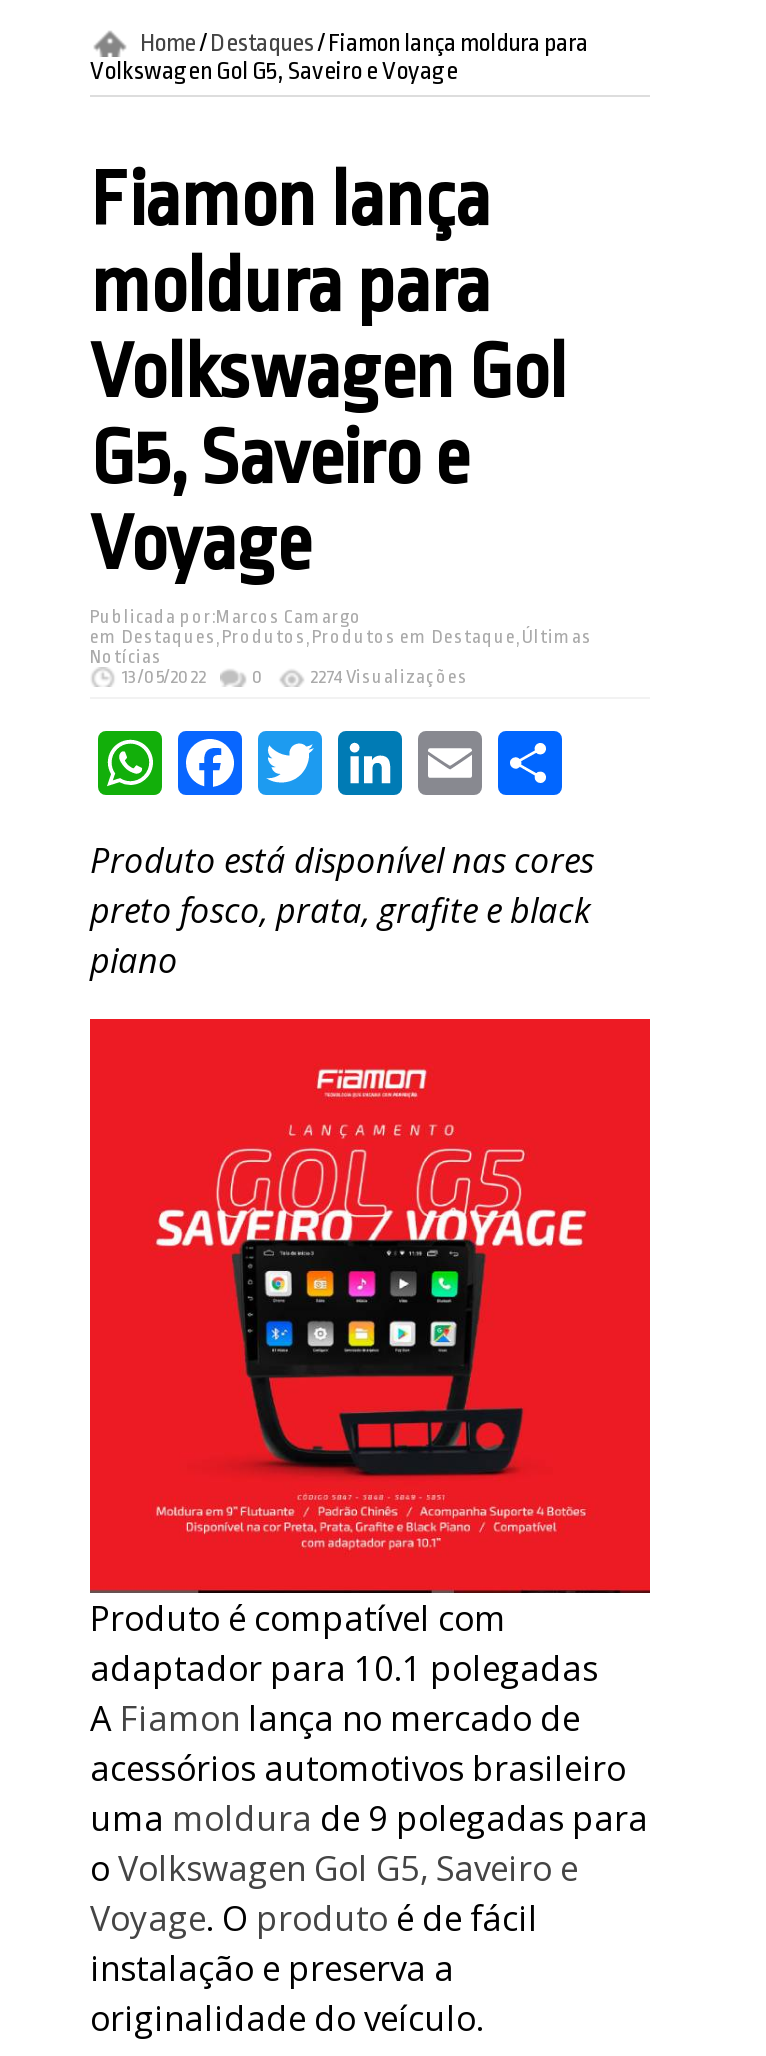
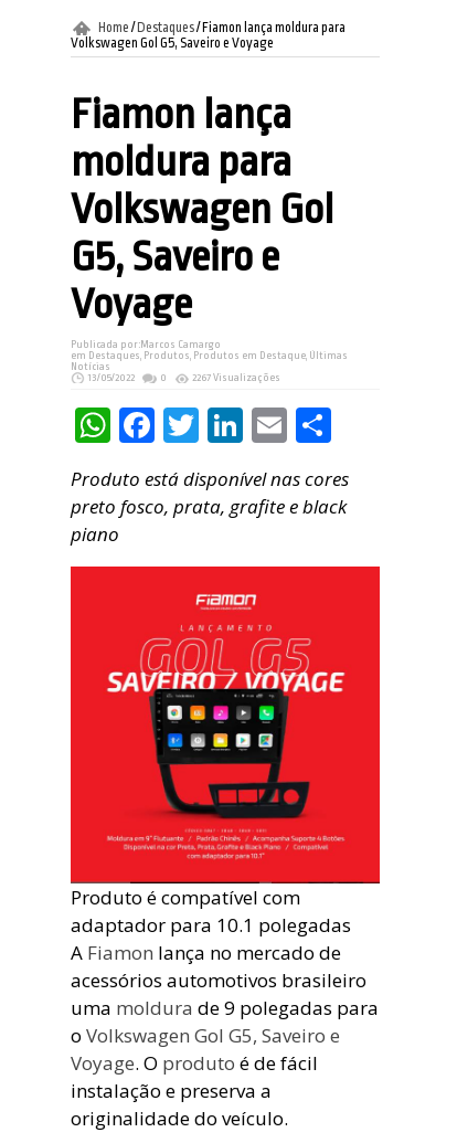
[310,667,468,687] 2274 Visualizações -> [192,372,280,383] 2267 Visualizações

